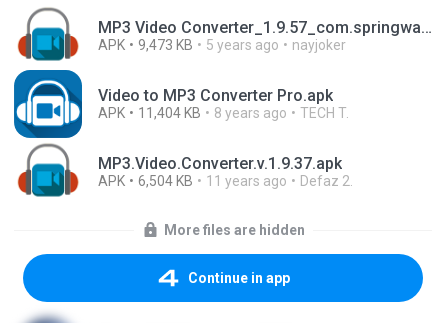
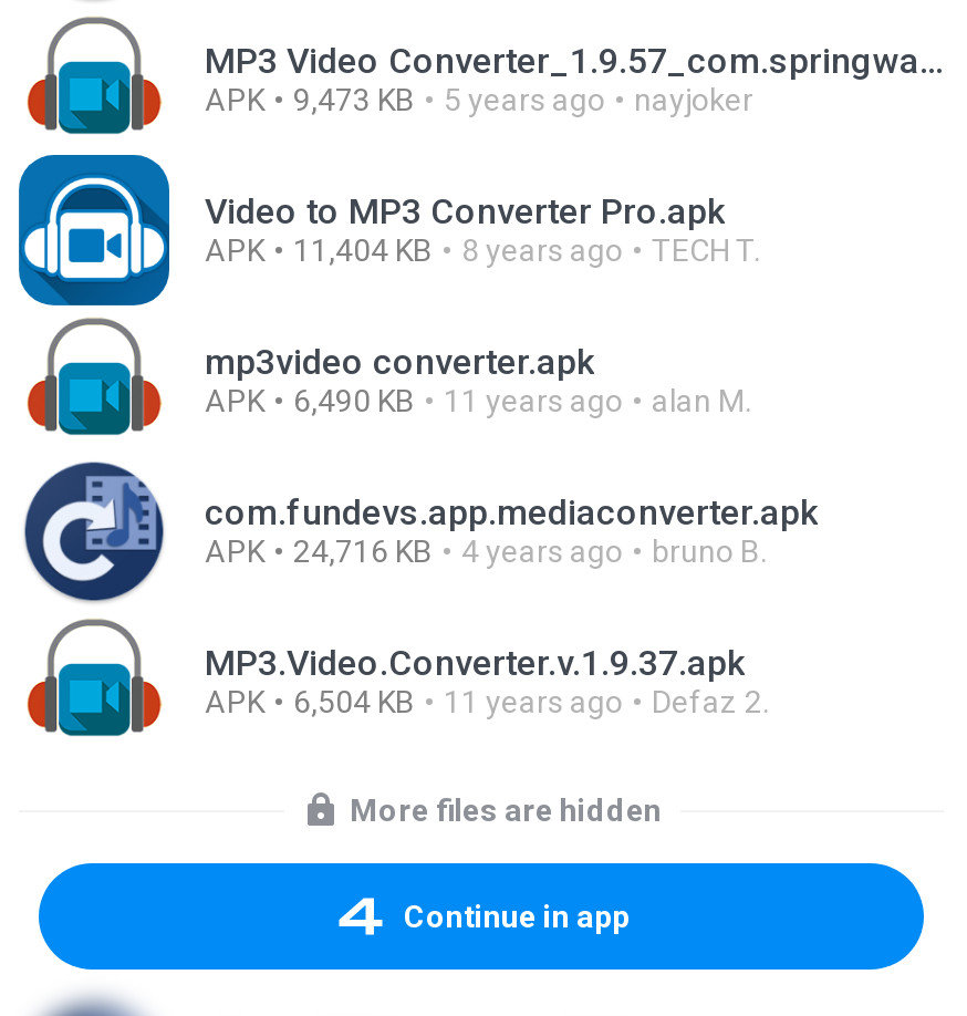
none -> [23,341,818,607] [image] | mp3video converter.apk | APK | 6,490 KB | 11 years ago | alan M. | com.fundevs.app.mediaconverter.apk | APK | 24,716 KB | 4 years ago | bruno B.

